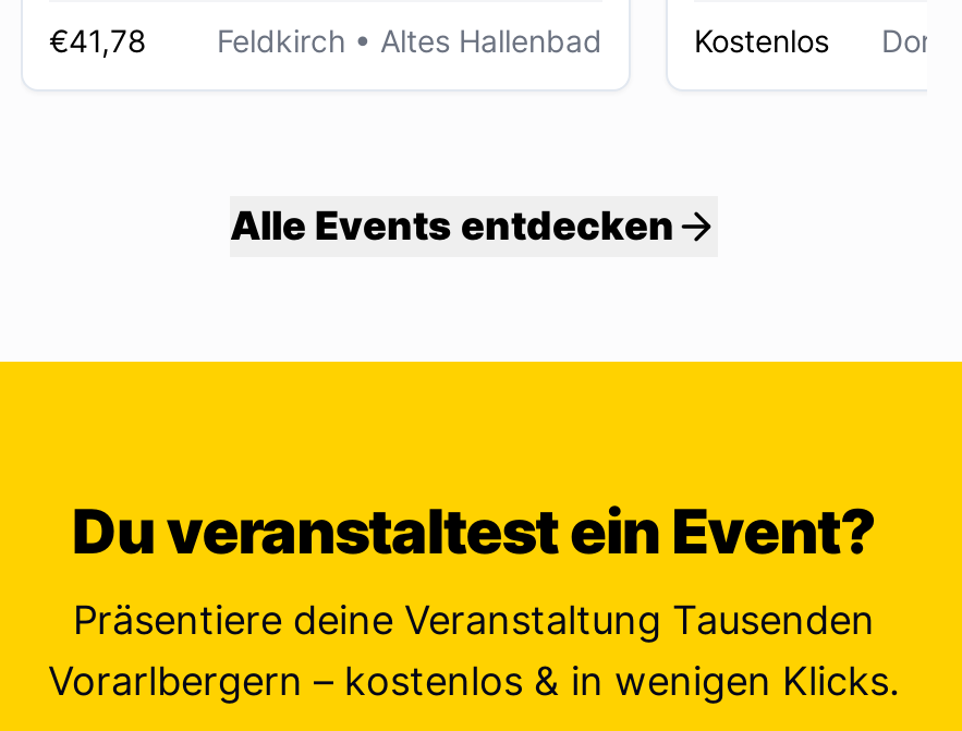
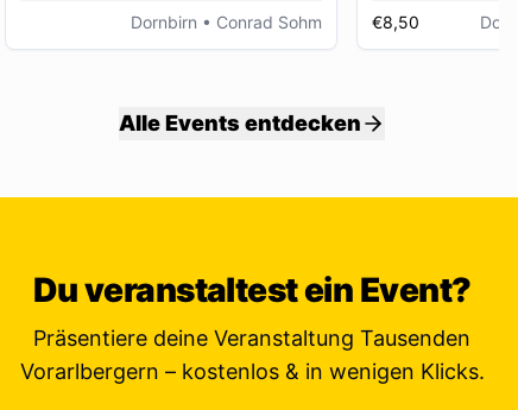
[49,22,602,59] €41,78 | Feldkirch • Altes Hallenbad -> [131,12,322,32] Dornbirn • Conrad Sohm
[694,22,829,59] Kostenlos -> [372,12,419,32] €8,50

